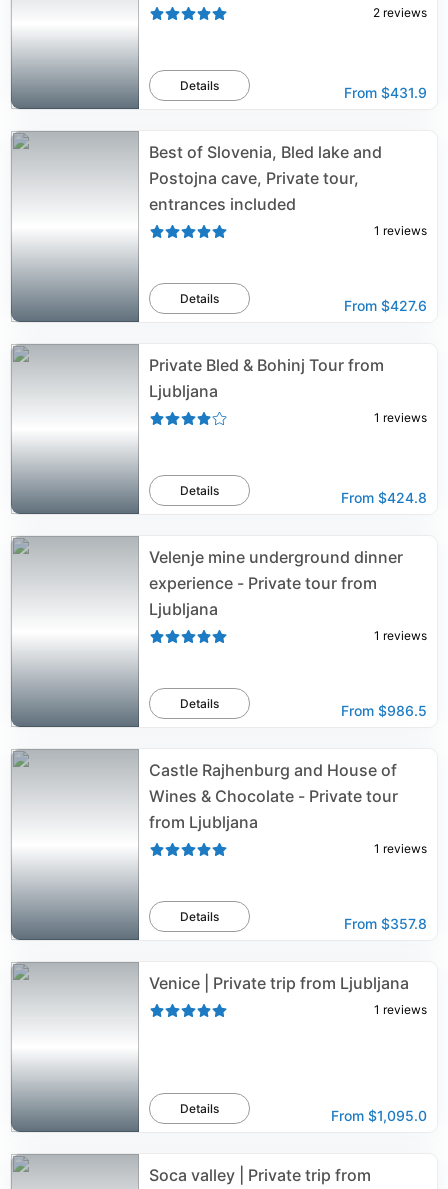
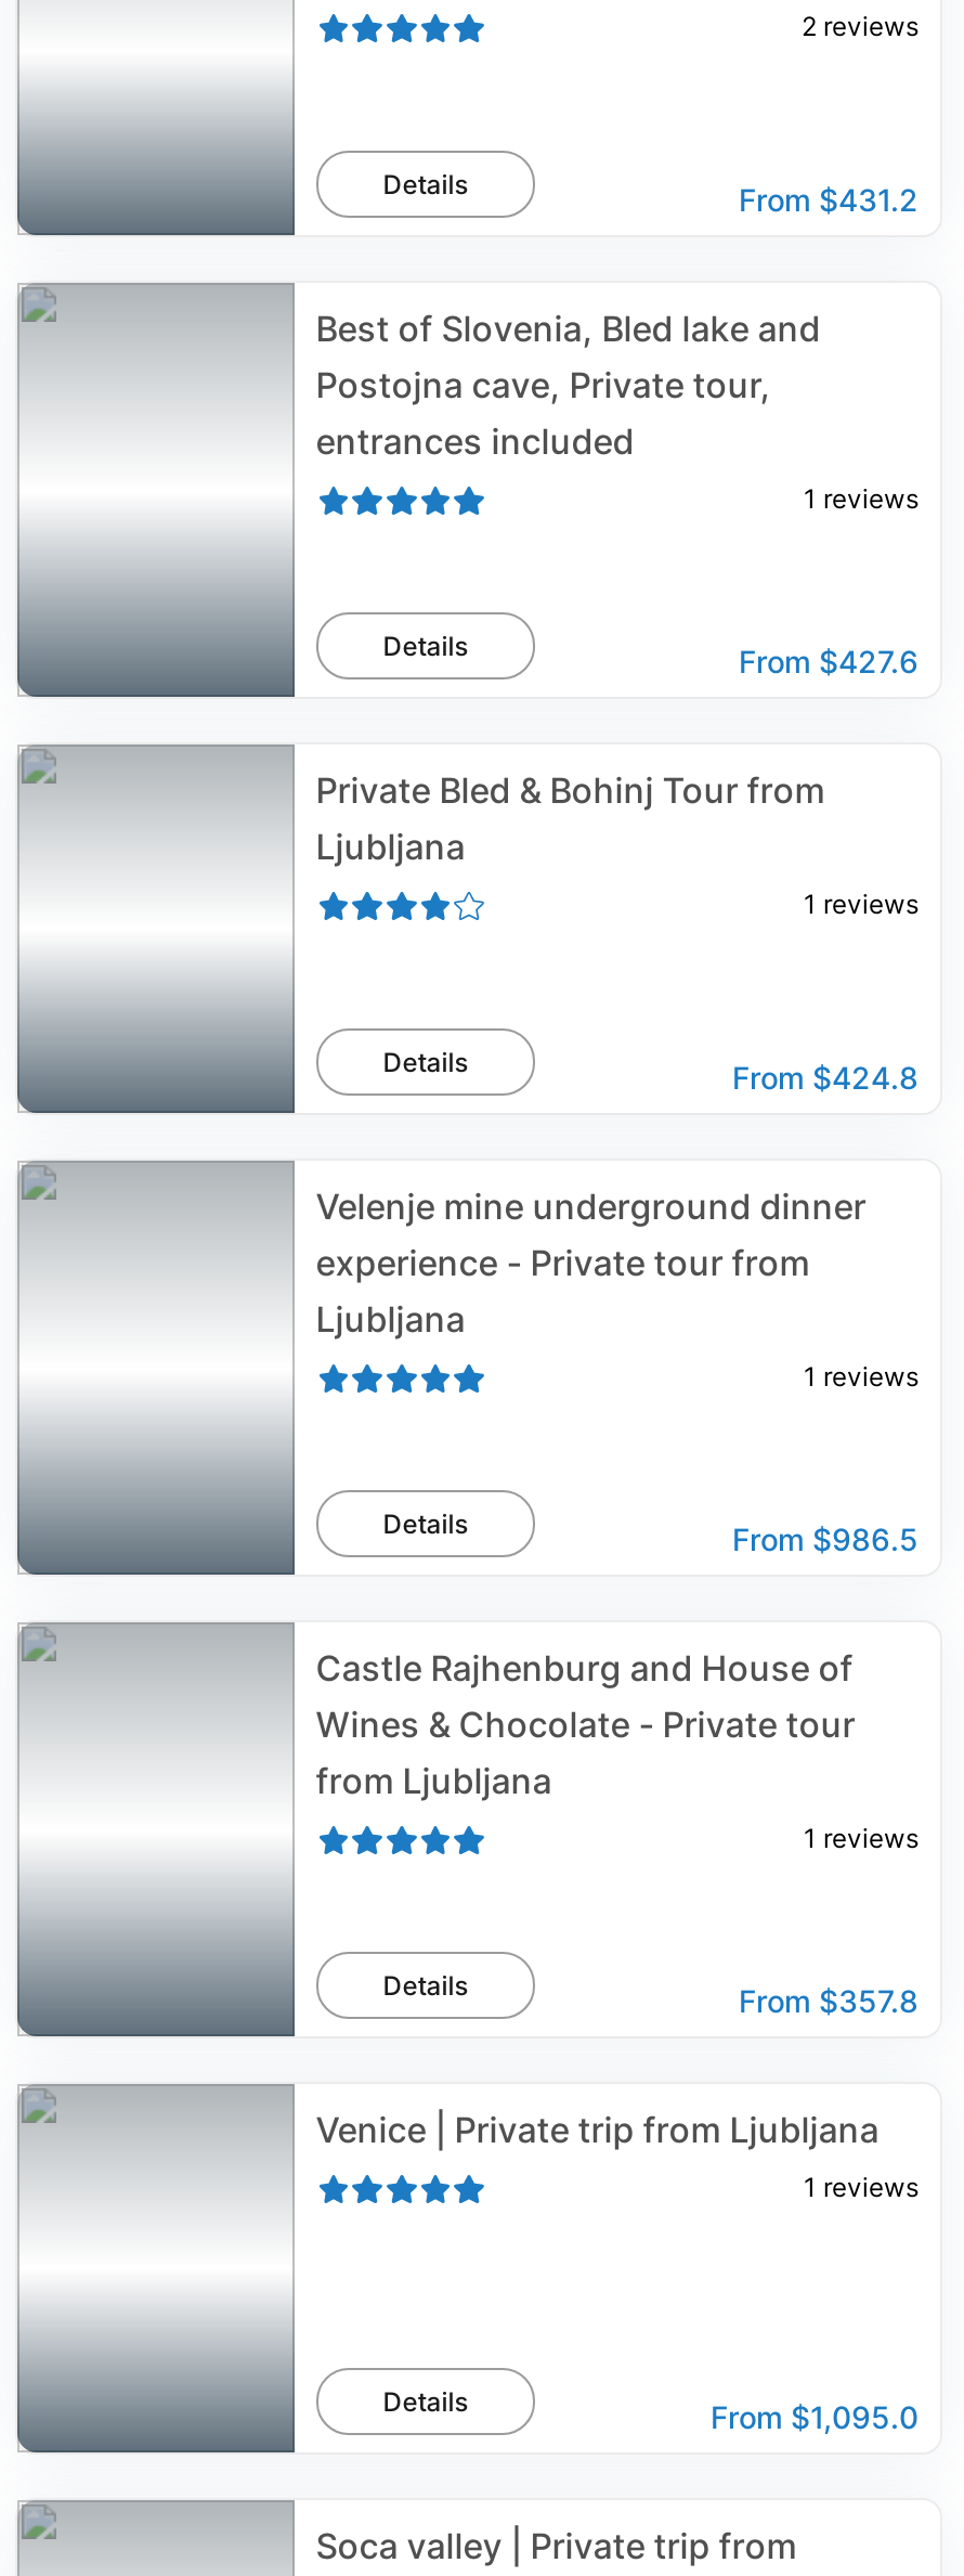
[344,84,427,101] From $431.9 -> [739,181,919,218] From $431.2

